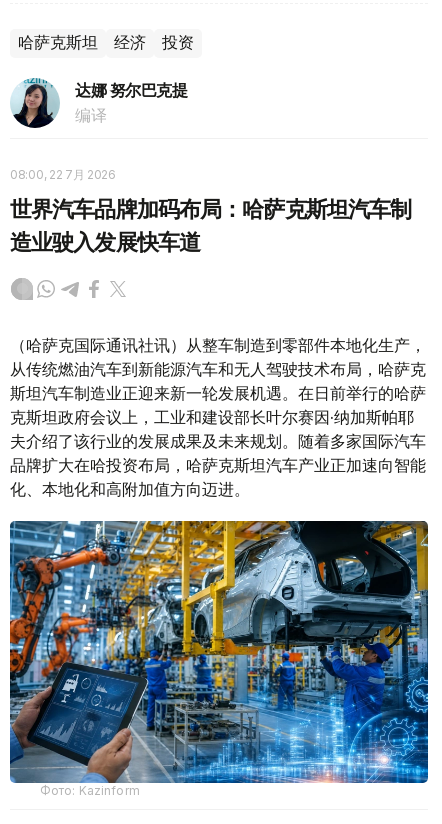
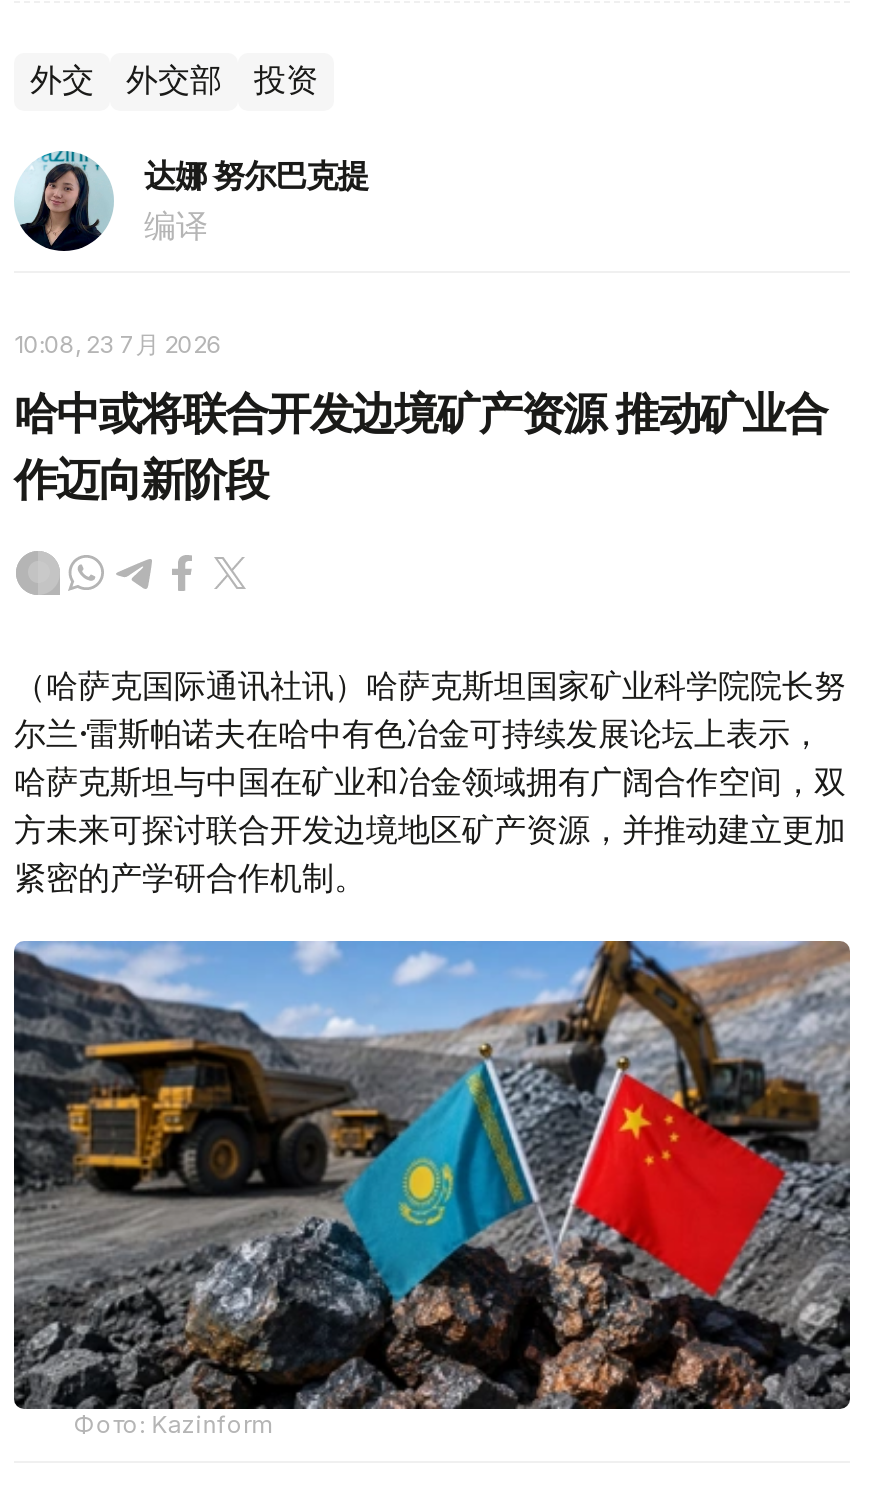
[18,33,146,52] 哈萨克斯坦 | 经济 -> [30,62,222,100] 外交 | 外交部
[10,167,116,182] 08:00, 22 7月 2026 -> [14,330,222,360] 10:08, 23 7月 2026
[10,196,411,256] 世界汽车品牌加码布局：哈萨克斯坦汽车制 | 造业驶入发展快车道 -> [14,388,827,508] 哈中或将联合开发边境矿产资源 推动矿业合 | 作迈向新阶段
[10,335,426,499] （哈萨克国际通讯社讯）从整车制造到零部件本地化生产， | 从传统燃油汽车到新能源汽车和无人驾驶技术布局，哈萨克 | 斯坦汽车制造业正迎来新一轮发展机遇。在日前举行的哈萨 | 克斯坦政府会议上，工业和建设部长叶尔赛因·纳加斯帕耶 | 夫介绍了该行业的发展成果及未来规划。随着多家国际汽车 | 品牌扩大在哈投资布局，哈萨克斯坦汽车产业正加速向智能 | 化、本地化和高附加值方向迈进。 -> [14,666,846,898] （哈萨克国际通讯社讯）哈萨克斯坦国家矿业科学院院长努 | 尔兰·雷斯帕诺夫在哈中有色冶金可持续发展论坛上表示， | 哈萨克斯坦与中国在矿业和冶金领域拥有广阔合作空间，双 | 方未来可探讨联合开发边境地区矿产资源，并推动建立更加 | 紧密的产学研合作机制。
[9,520,429,784] [image] -> [12,961,852,1413] [image]

